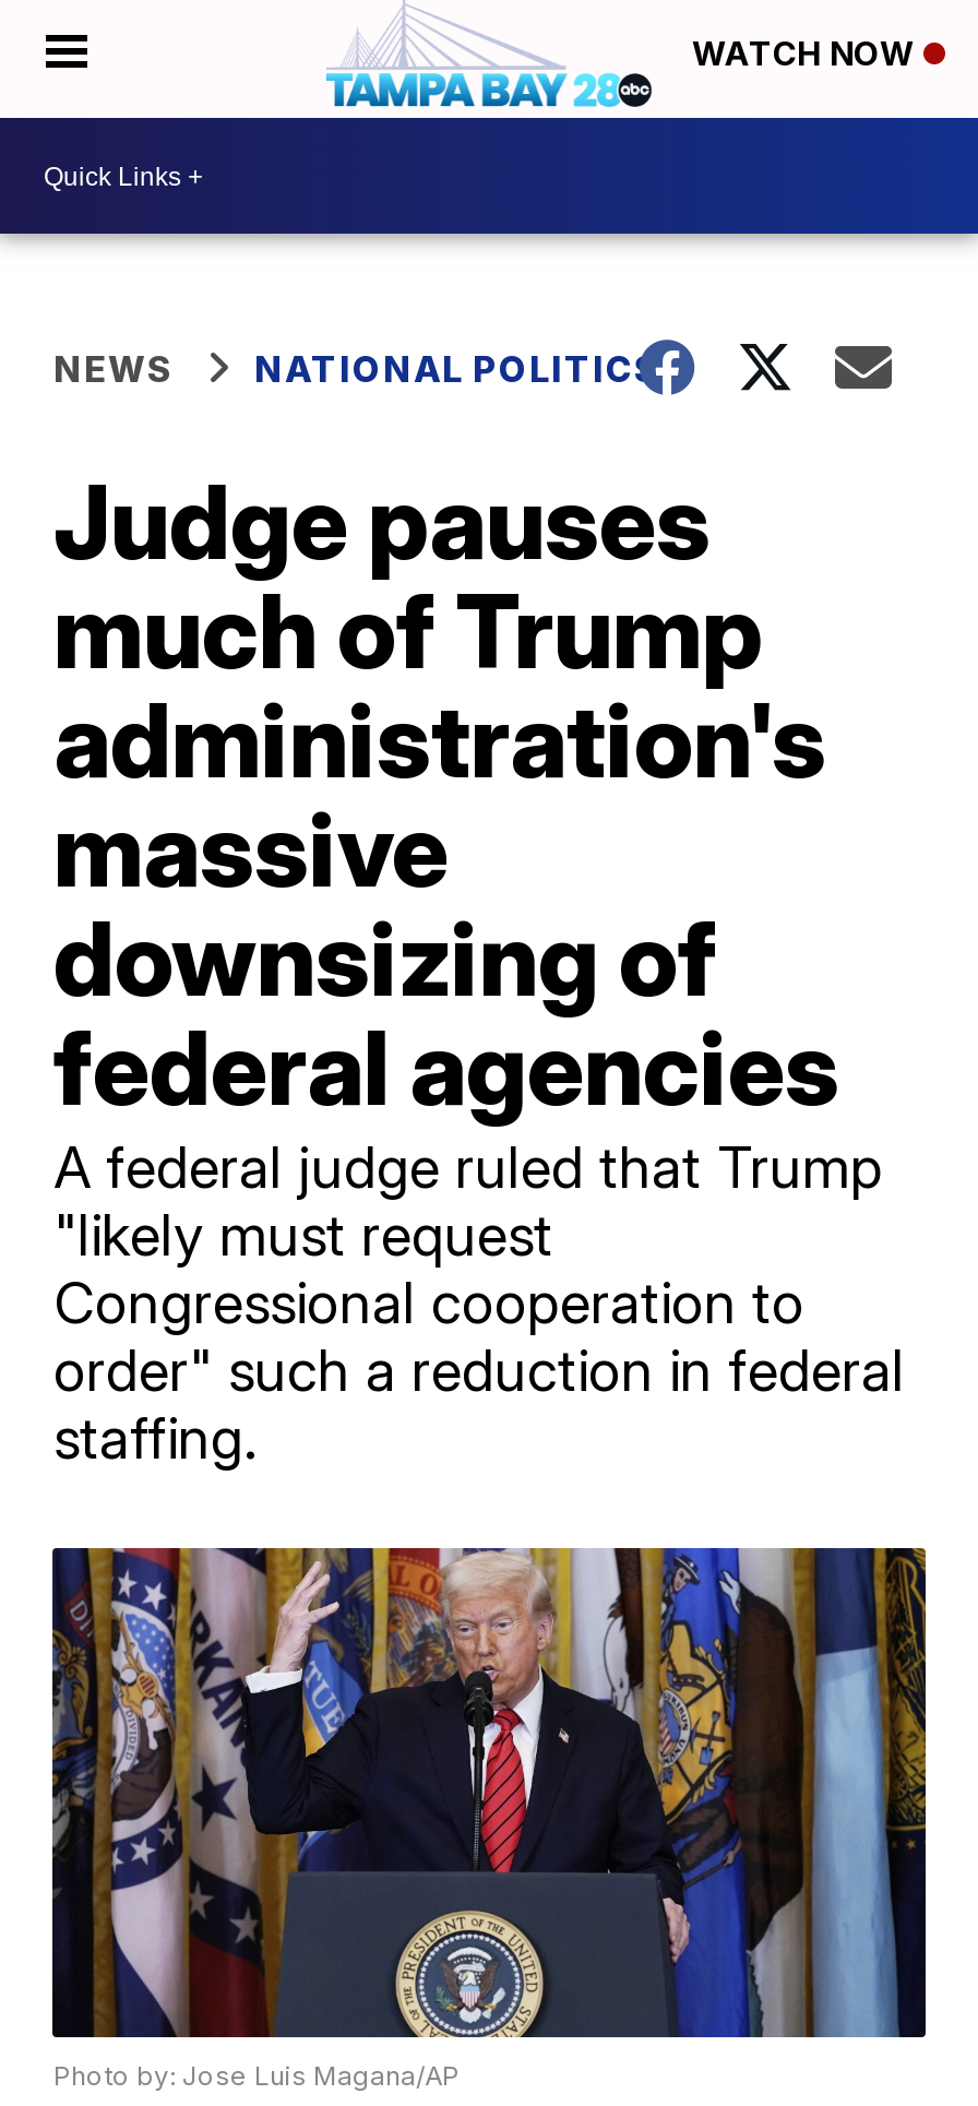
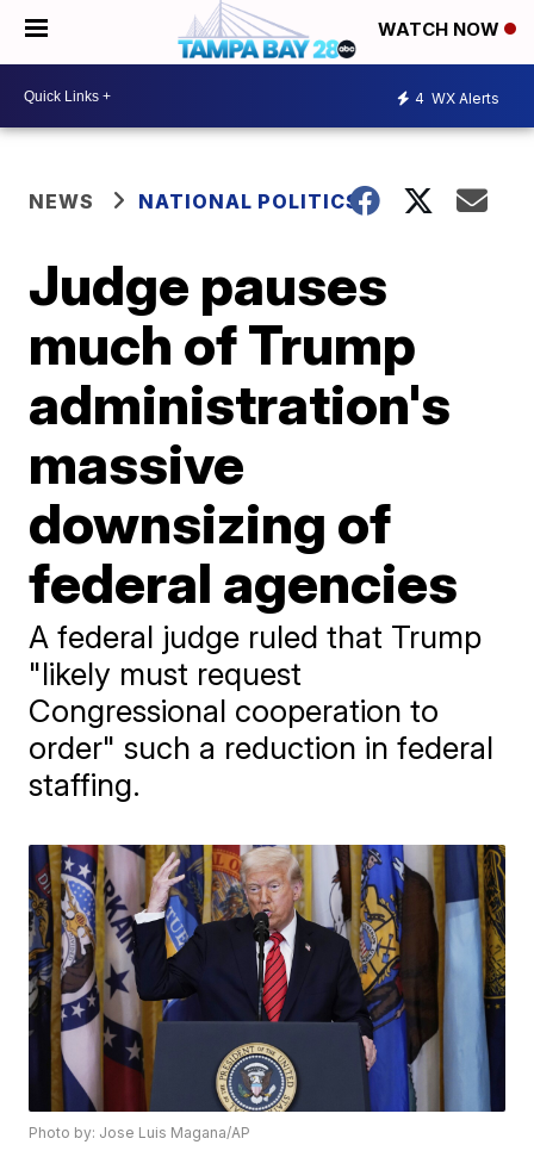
none -> [415,89,499,107] 4 WX Alerts

